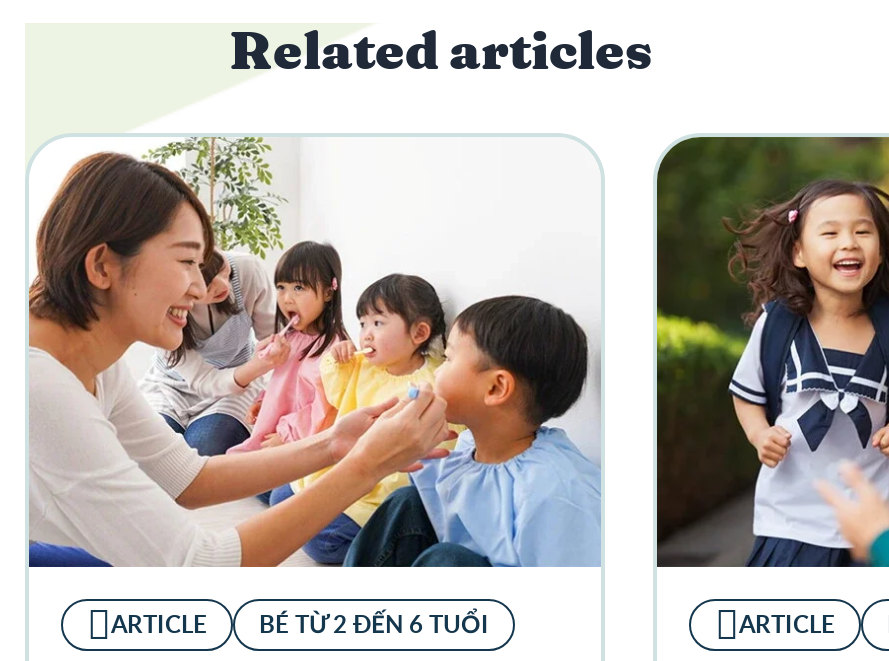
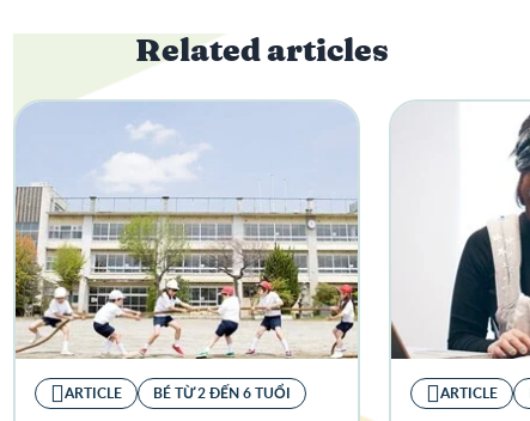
[27,135,601,569] [image] -> [14,102,359,360] [image]
[655,135,883,569] [image] -> [390,102,526,360] [image]

